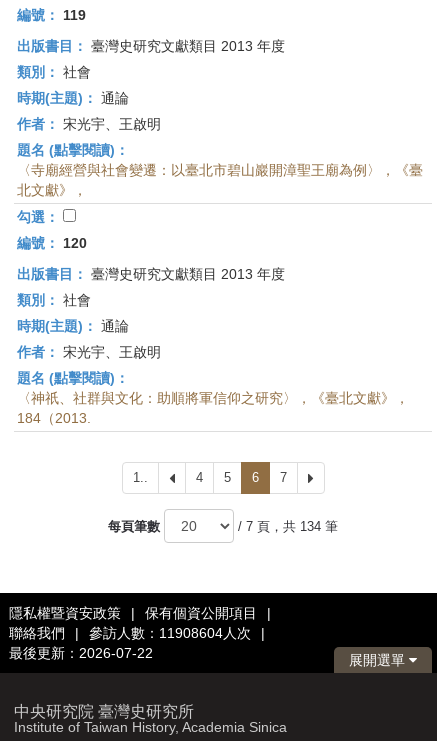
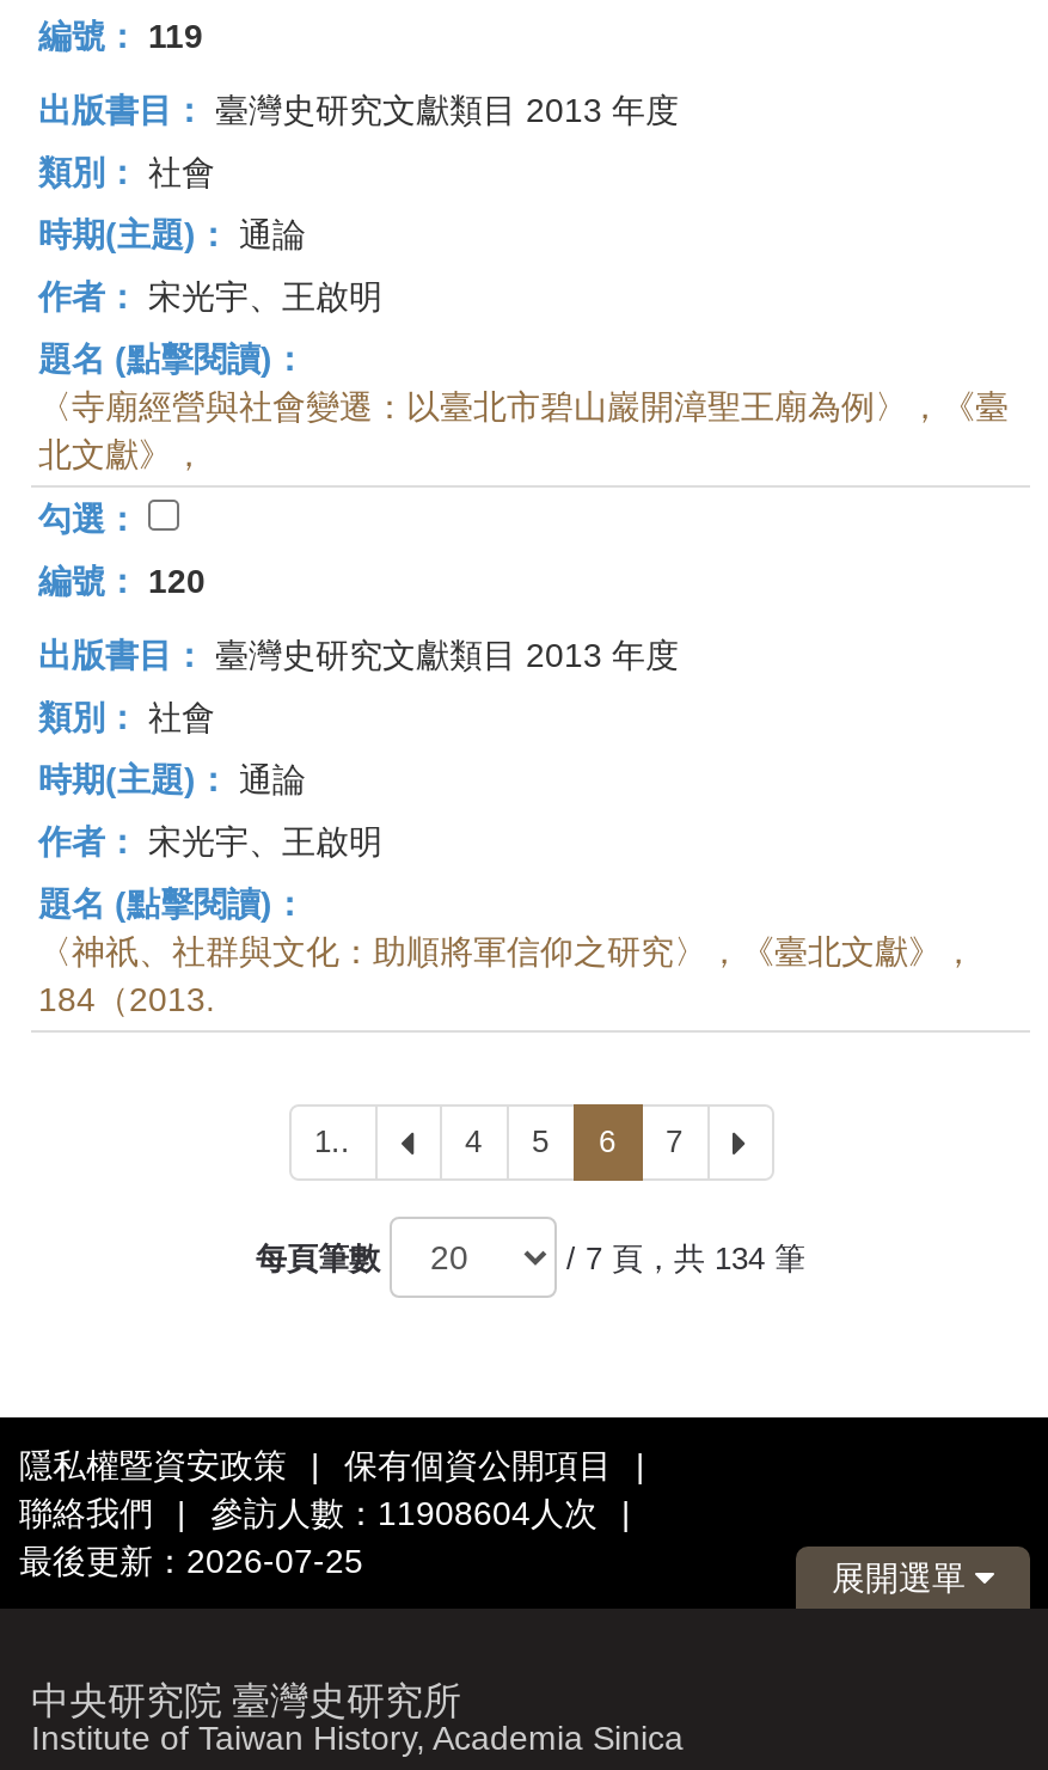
[9,645,153,661] 最後更新：2026-07-22 -> [19,1542,363,1580] 最後更新：2026-07-25

